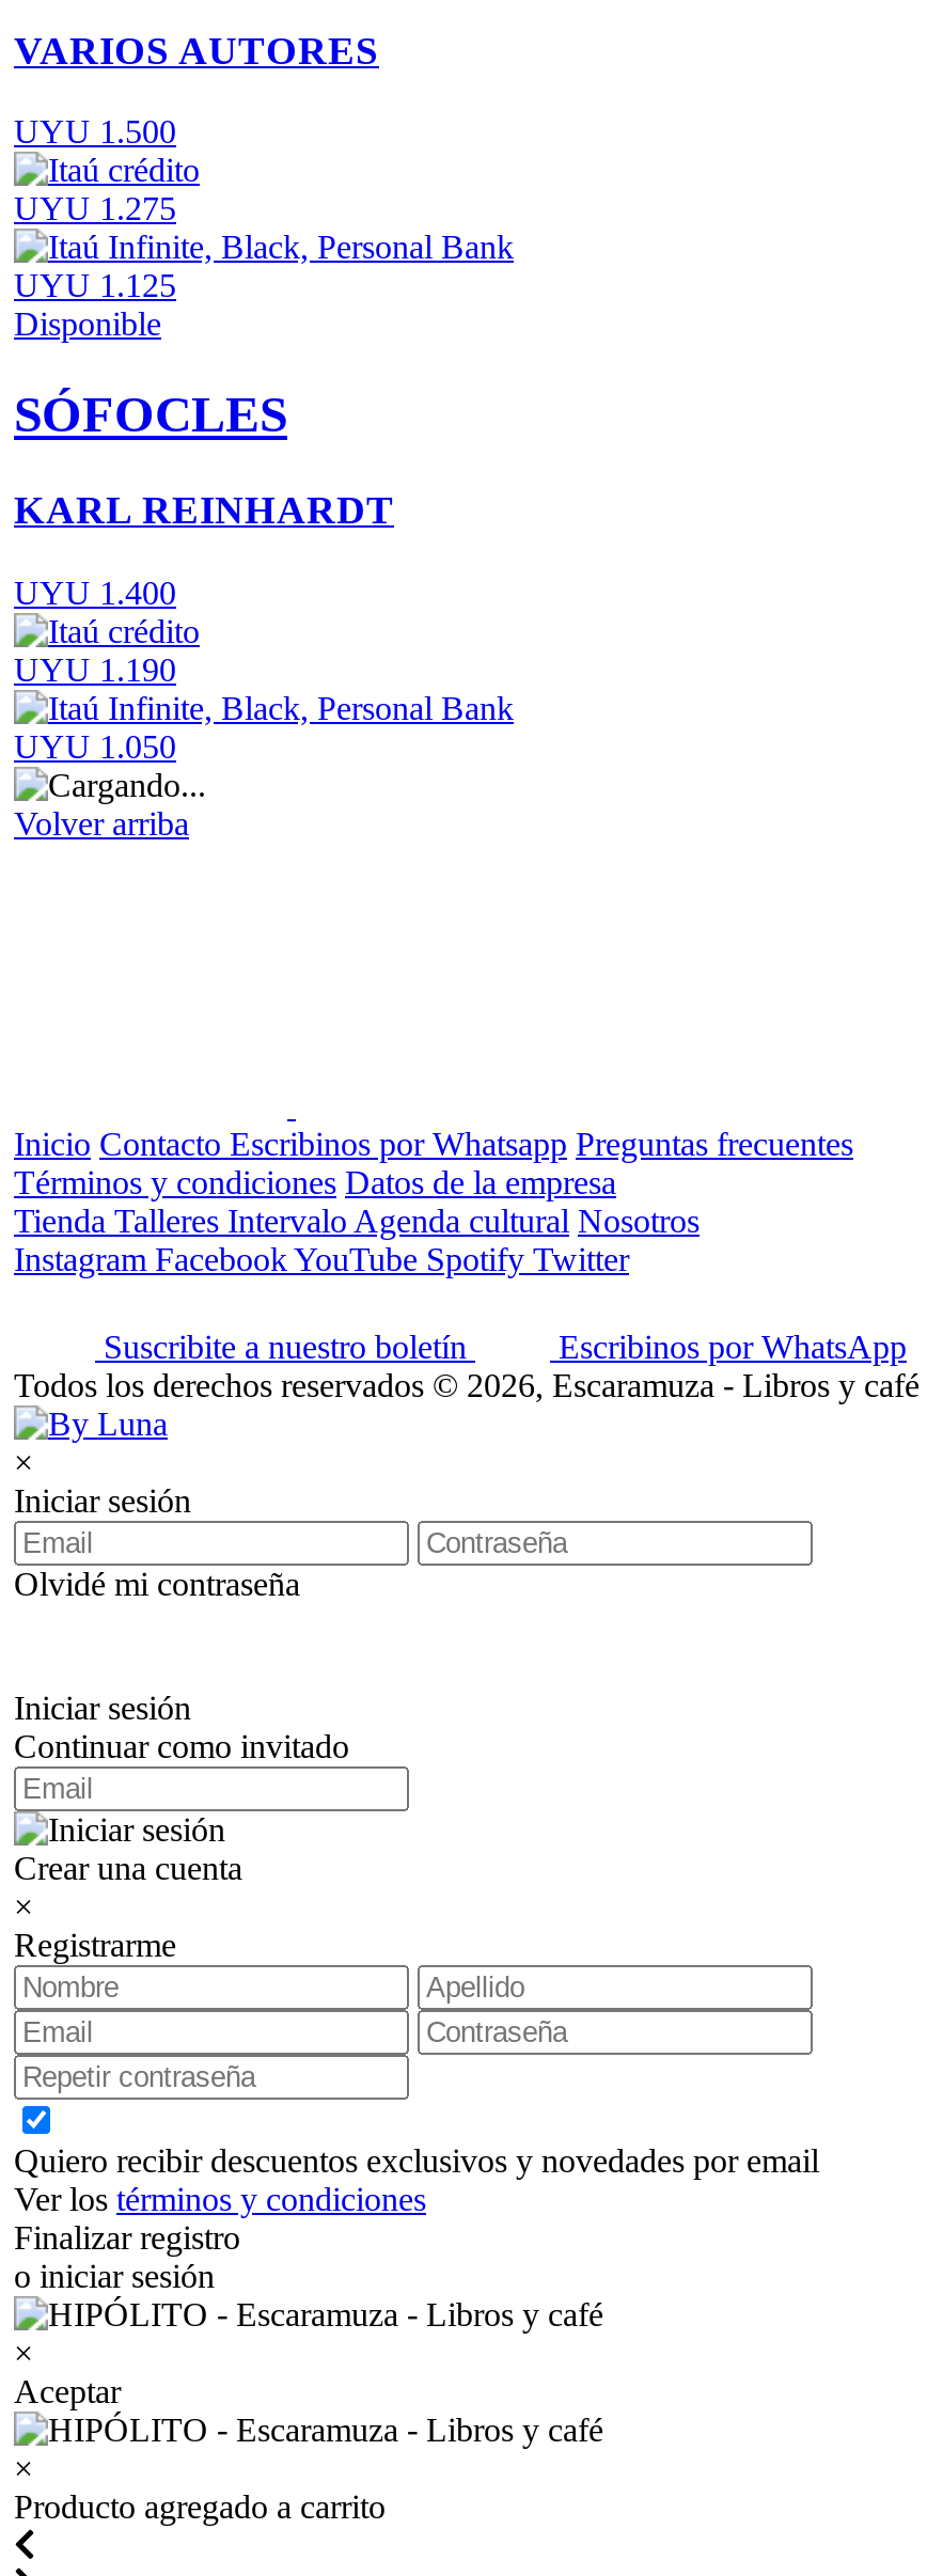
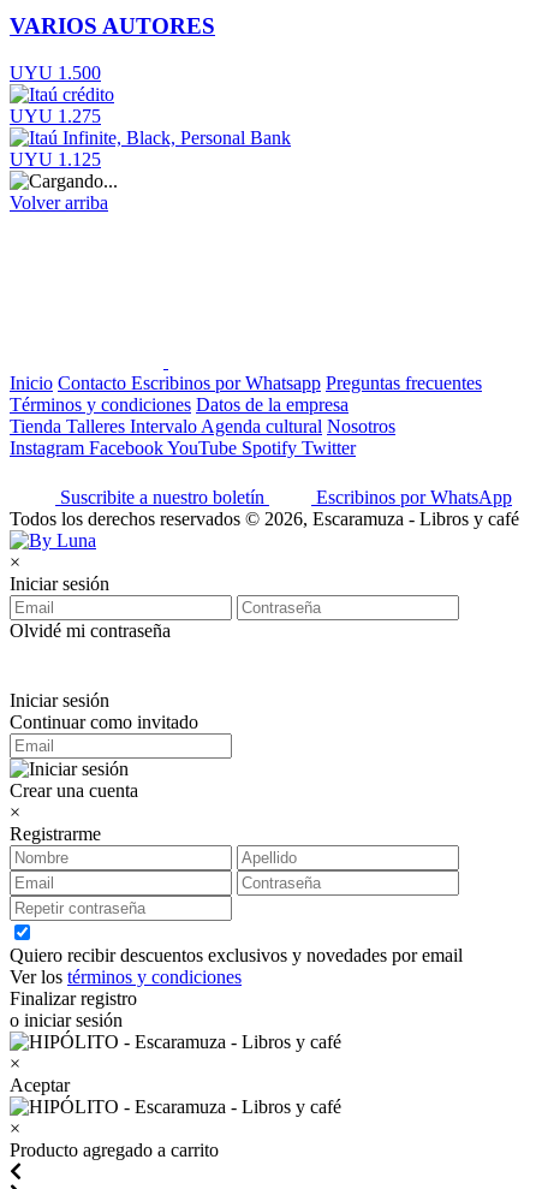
[14,306,394,765] Disponible | SÓFOCLES | KARL REINHARDT | UYU 1.400 | UYU 1.190 | UYU 1.050 -> none

